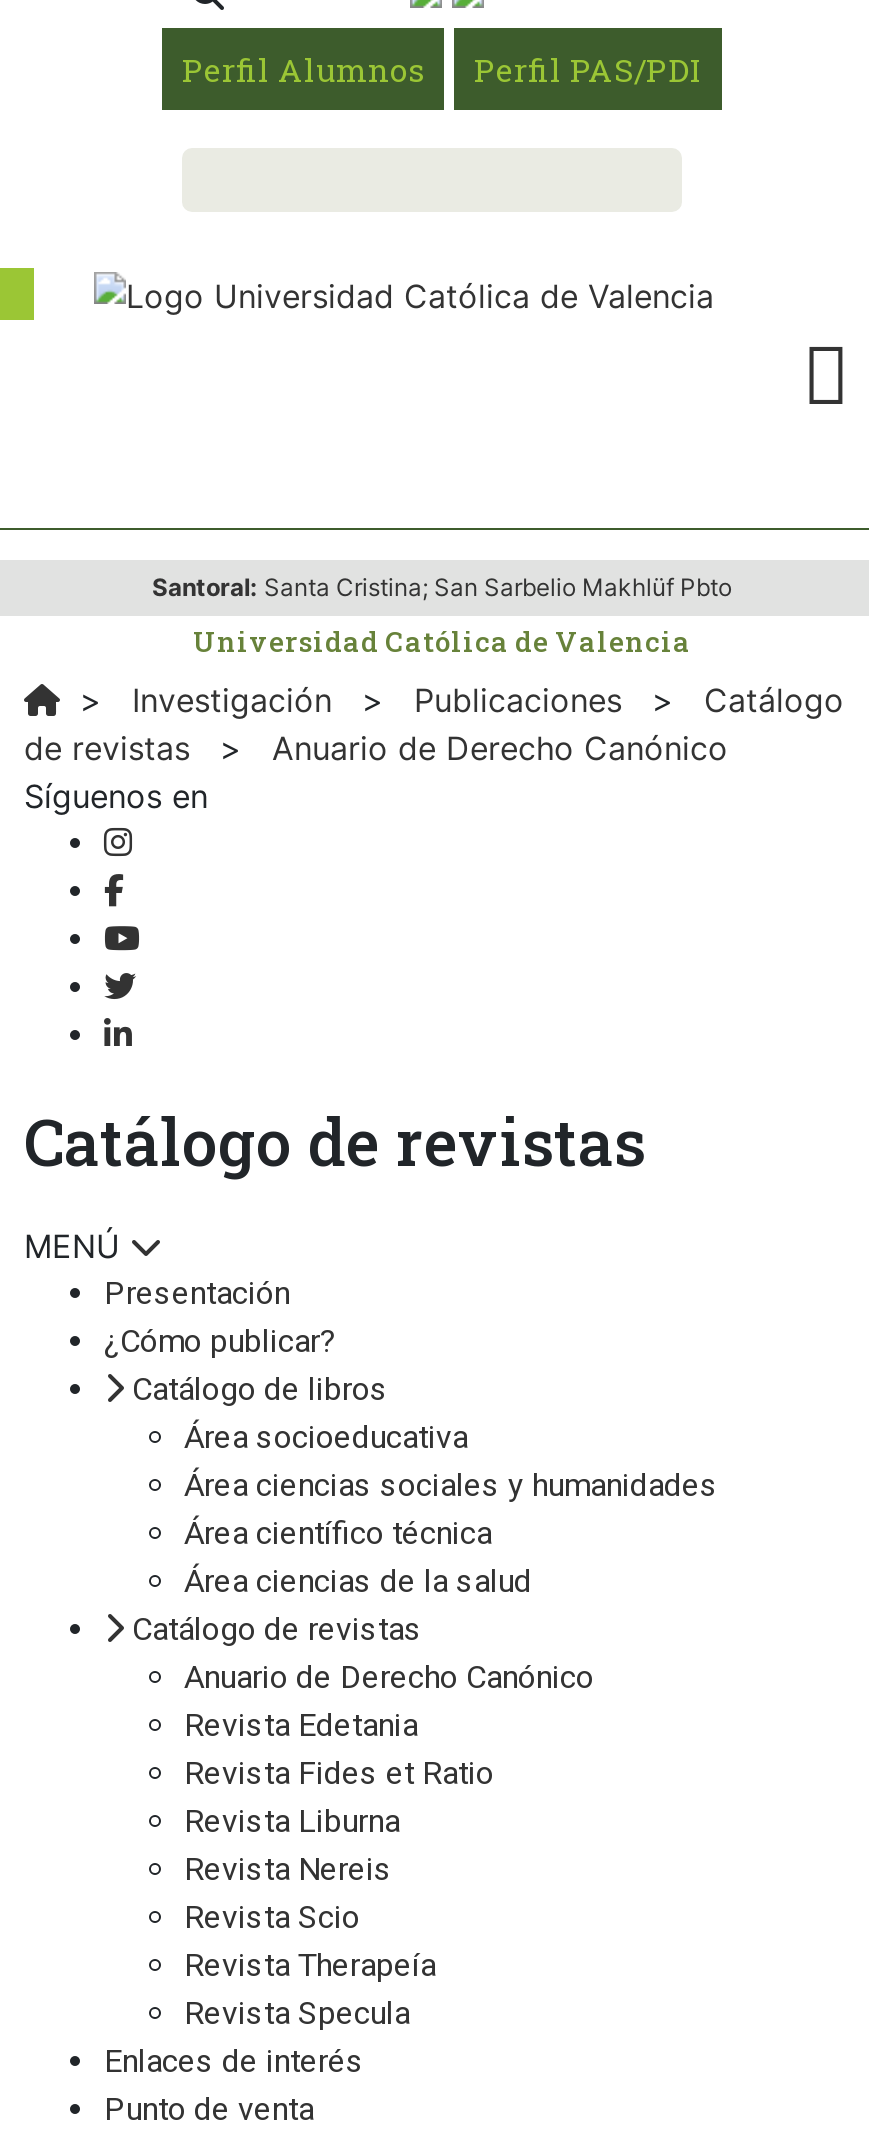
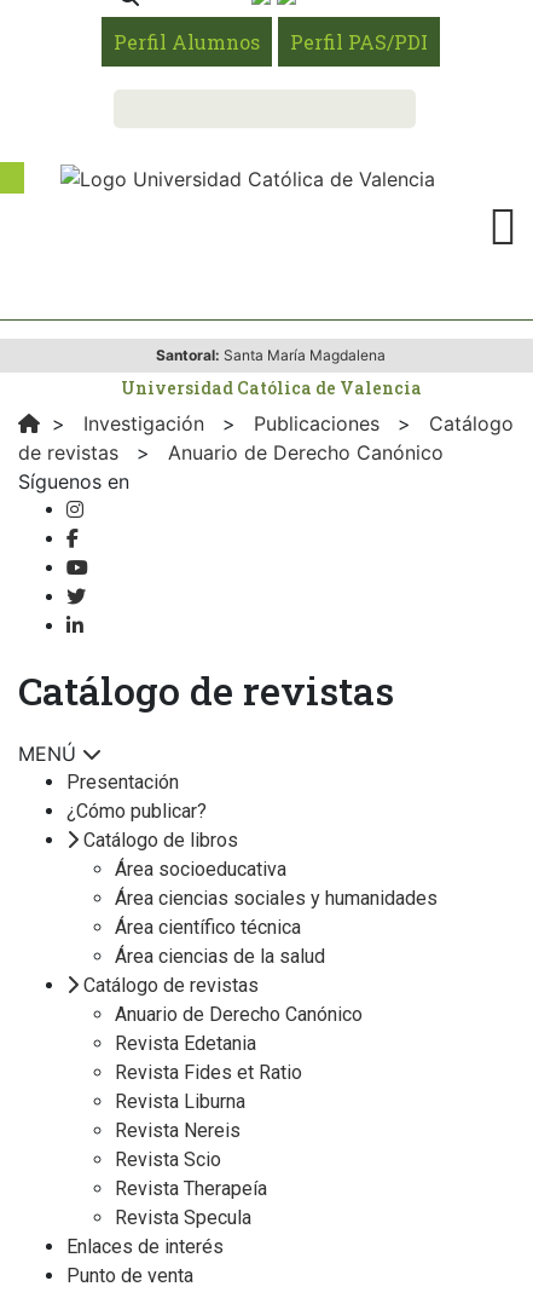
[152,572,732,602] Santoral: Santa Cristina; San Sarbelio Makhlüf Pbto -> [156,346,386,364] Santoral: Santa María Magdalena

